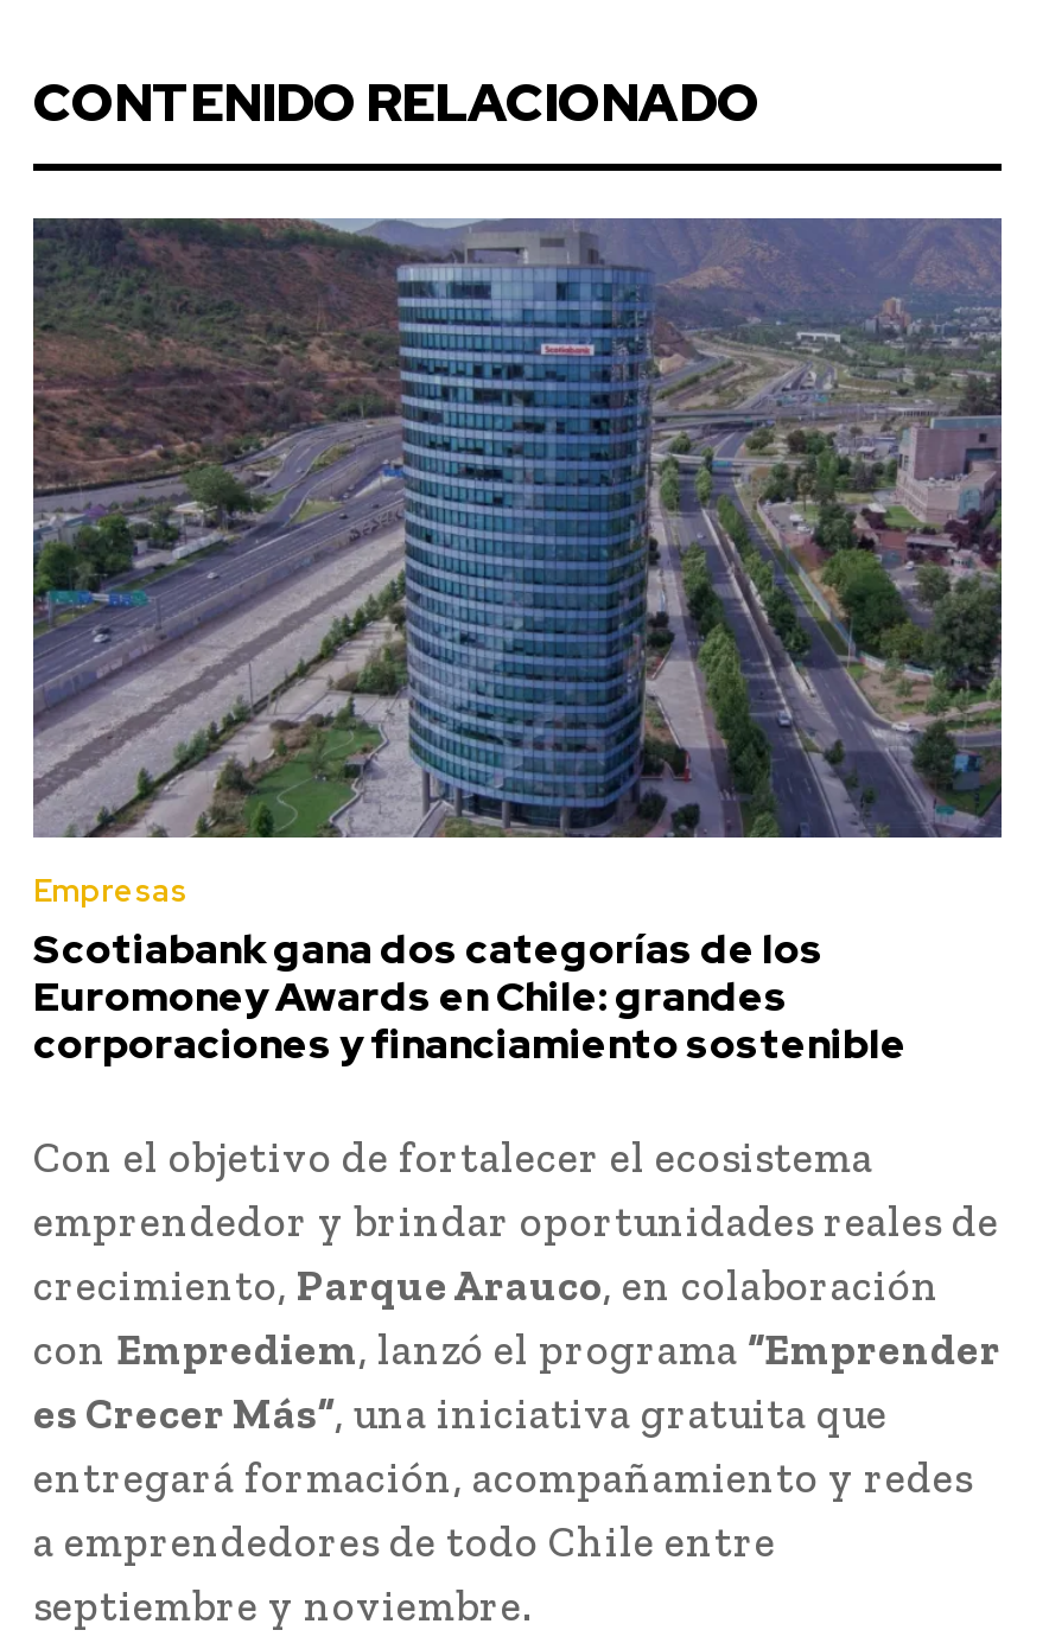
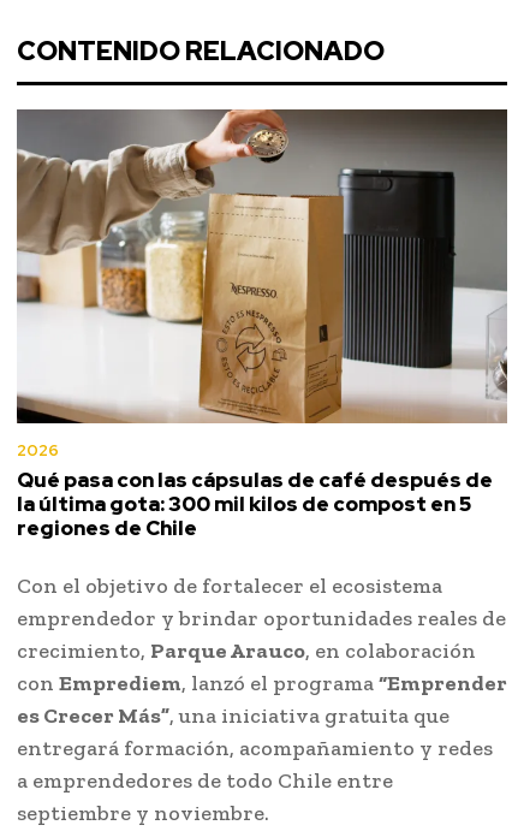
[31,216,1004,1070] [image] | Empresas | Scotiabank gana dos categorías de los | Euromoney Awards en Chile: grandes | corporaciones y financiamiento sostenible -> [16,108,508,541] [image] | 2026 | Qué pasa con las cápsulas de café después de | la última gota: 300 mil kilos de compost en 5 | regiones de Chile

